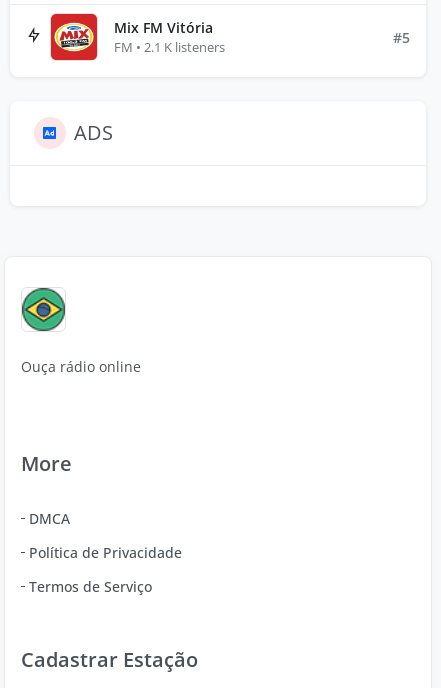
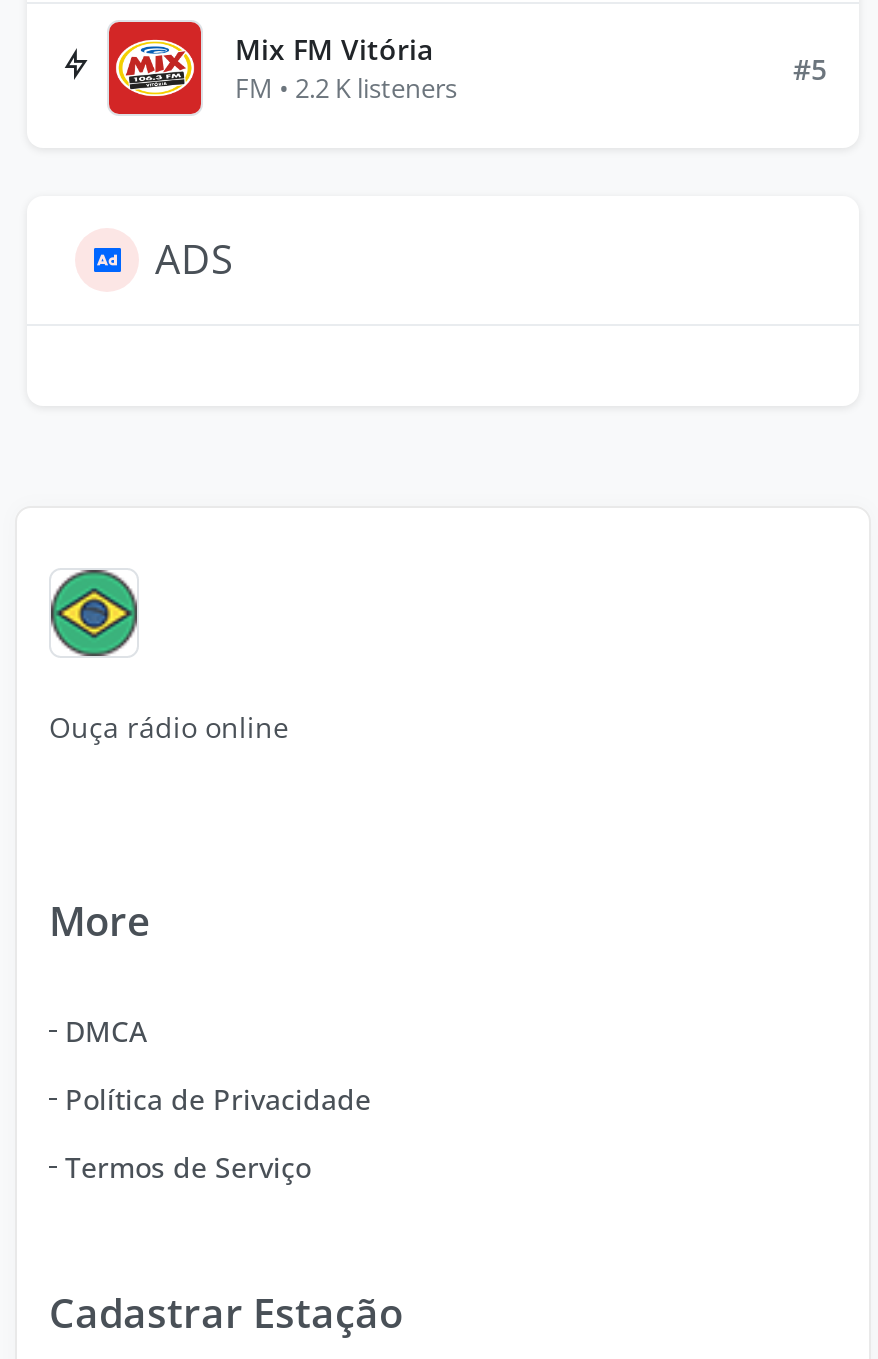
[114,38,225,56] FM • 2.1 K listeners -> [235,70,457,106] FM • 2.2 K listeners

